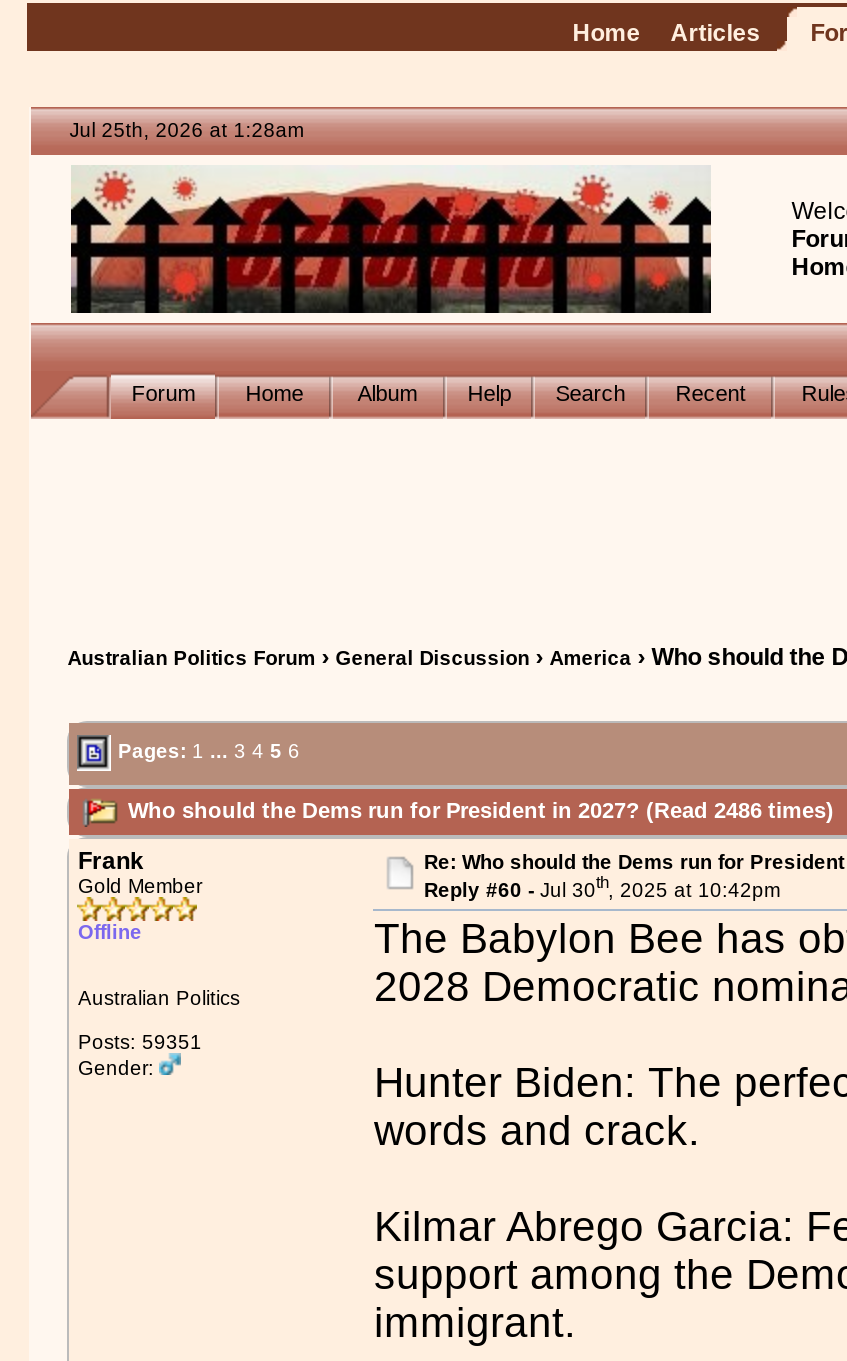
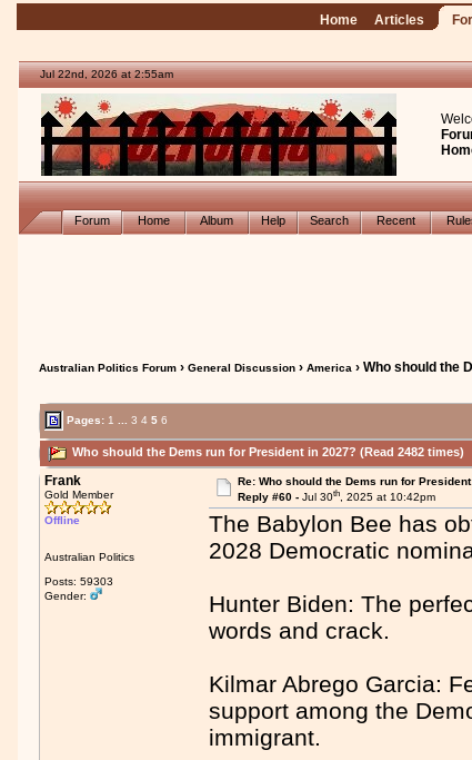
[69,119,303,141] Jul 25th, 2026 at 1:28am -> [40,68,173,80] Jul 22nd, 2026 at 2:55am
[122,798,834,822] Who should the Dems run for President in 2027? (Read 2486 times) -> [69,446,465,459] Who should the Dems run for President in 2027? (Read 2482 times)
[78,1031,202,1053] Posts: 59351 -> [45,575,114,588] Posts: 59303

